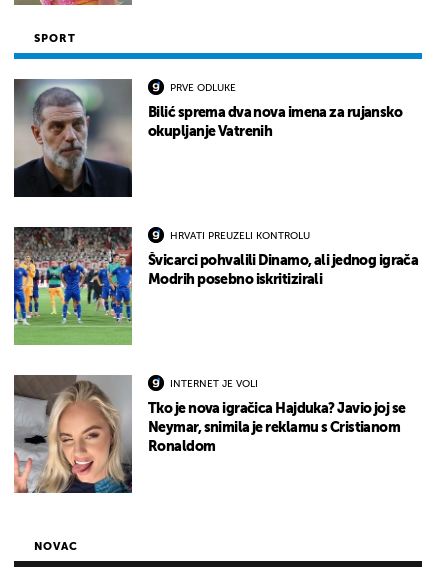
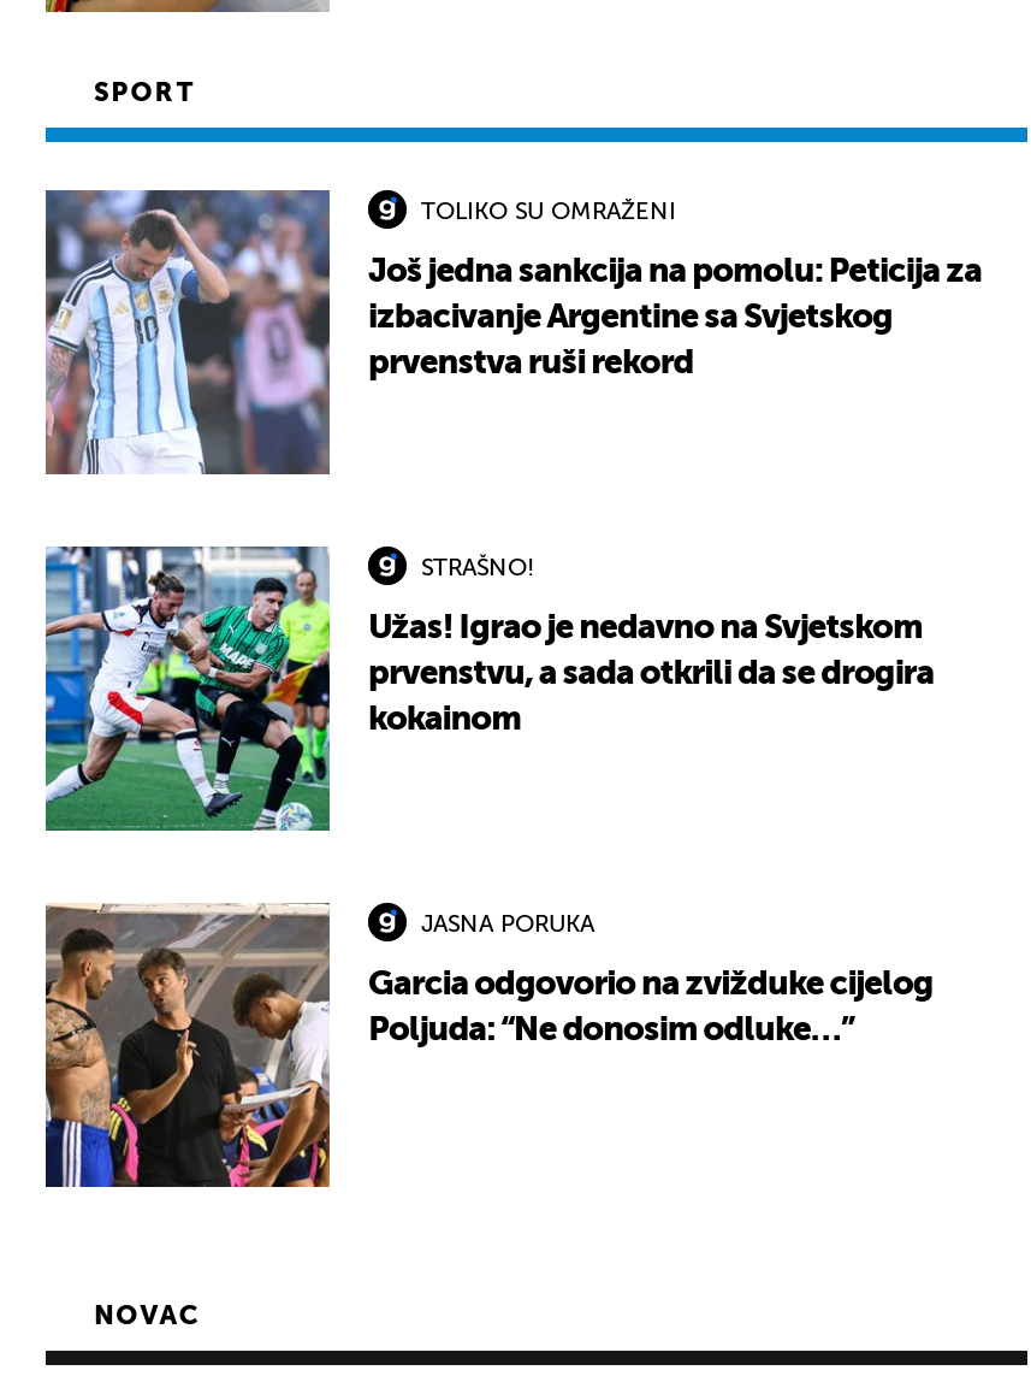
[13,79,402,198] [image] | Bilić sprema dva nova imena za rujansko | okupljanje Vatrenih -> [43,190,982,477] [image] | Još jedna sankcija na pomolu: Peticija za | izbacivanje Argentine sa Svjetskog | prvenstva ruši rekord
[170,83,236,93] PRVE ODLUKE -> [421,200,676,224] TOLIKO SU OMRAŽENI
[13,226,418,345] [image] | Švicarci pohvalili Dinamo, ali jednog igrača | Modrih posebno iskritizirali -> [43,544,934,831] [image] | Užas! Igrao je nedavno na Svjetskom | prvenstvu, a sada otkrili da se drogira | kokainom
[170,231,310,241] HRVATI PREUZELI KONTROLU -> [421,557,534,581] STRAŠNO!
[13,374,405,494] [image] | Tko je nova igračica Hajduka? Javio joj se | Neymar, snimila je reklamu s Cristianom | Ronaldom -> [43,903,933,1189] [image] | Garcia odgovorio na zvižduke cijelog | Poljuda: “Ne donosim odluke…”
[170,379,258,389] INTERNET JE VOLI -> [421,913,594,937] JASNA PORUKA

